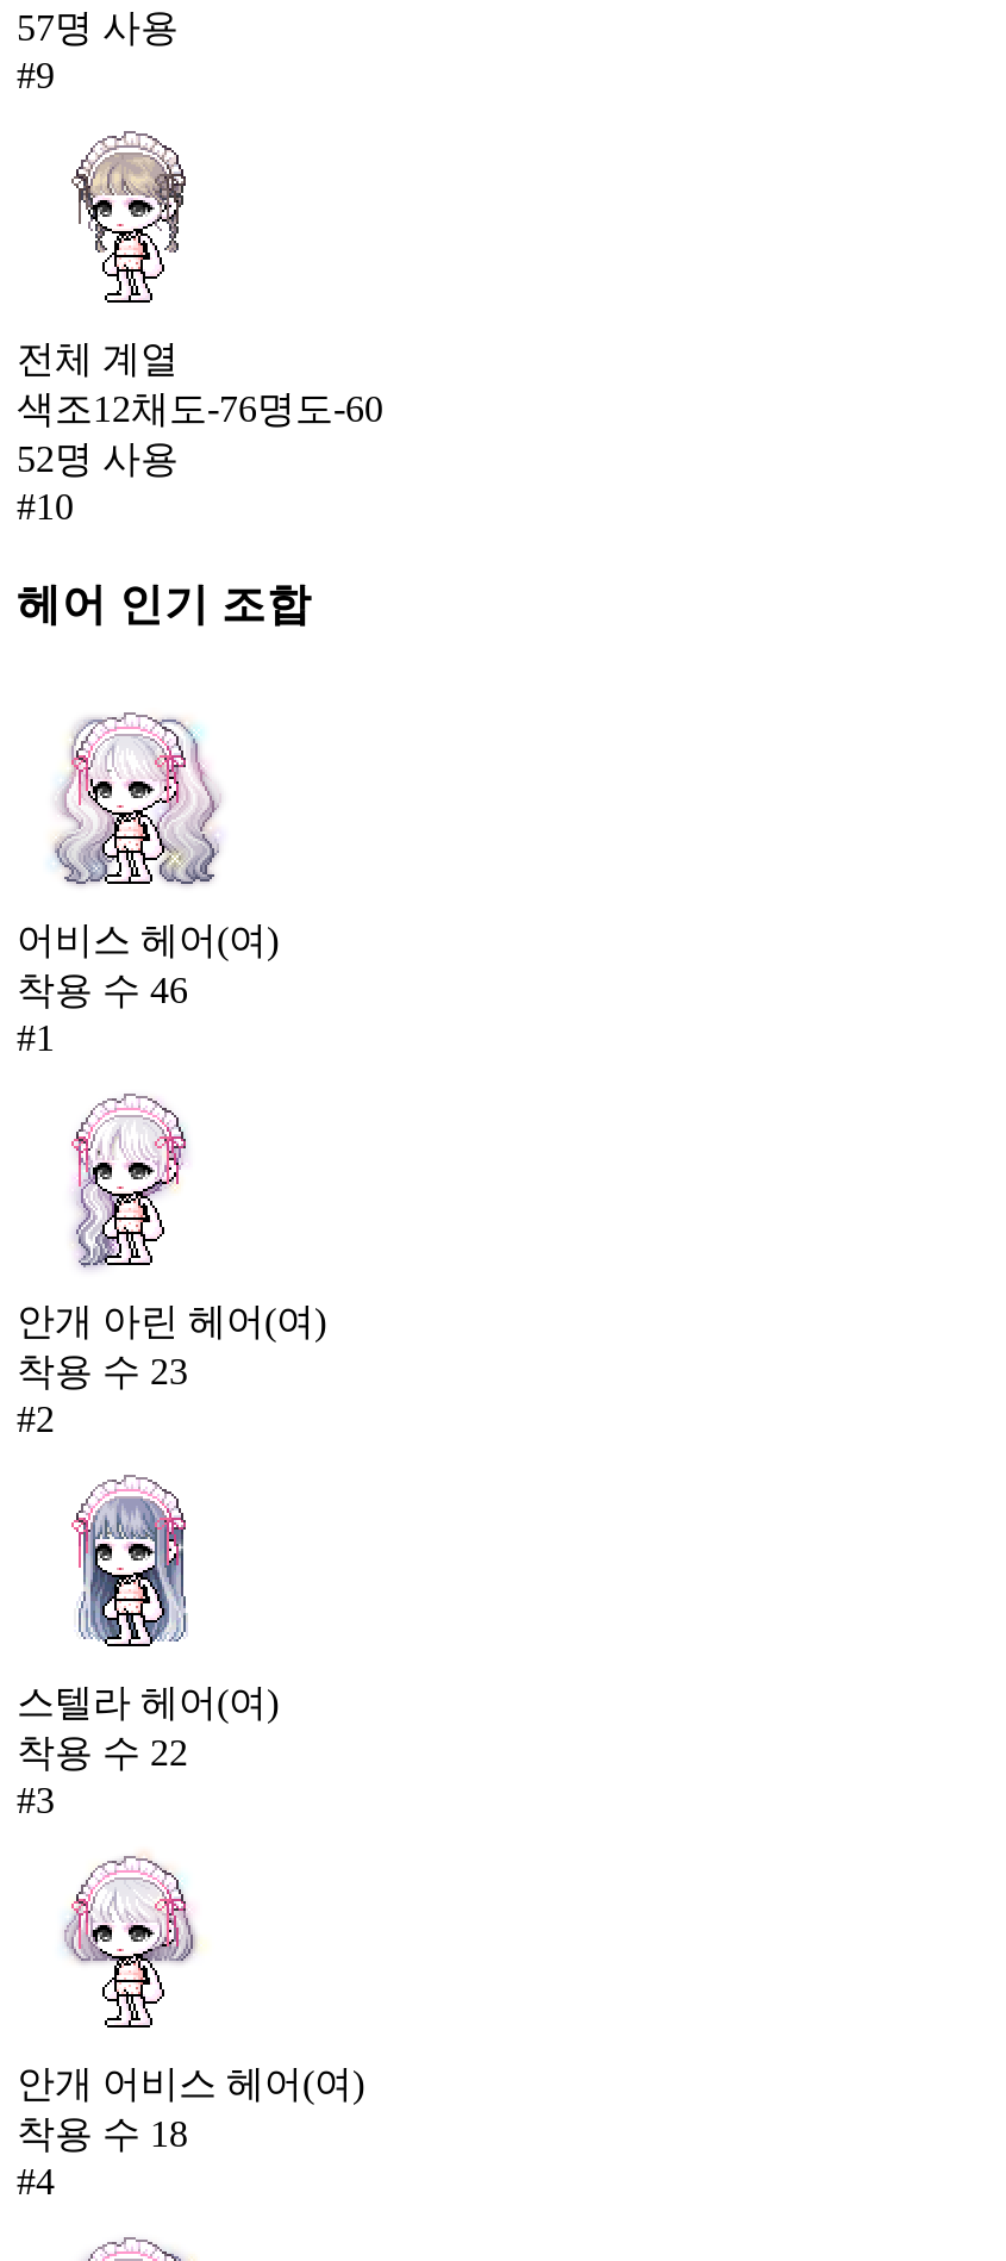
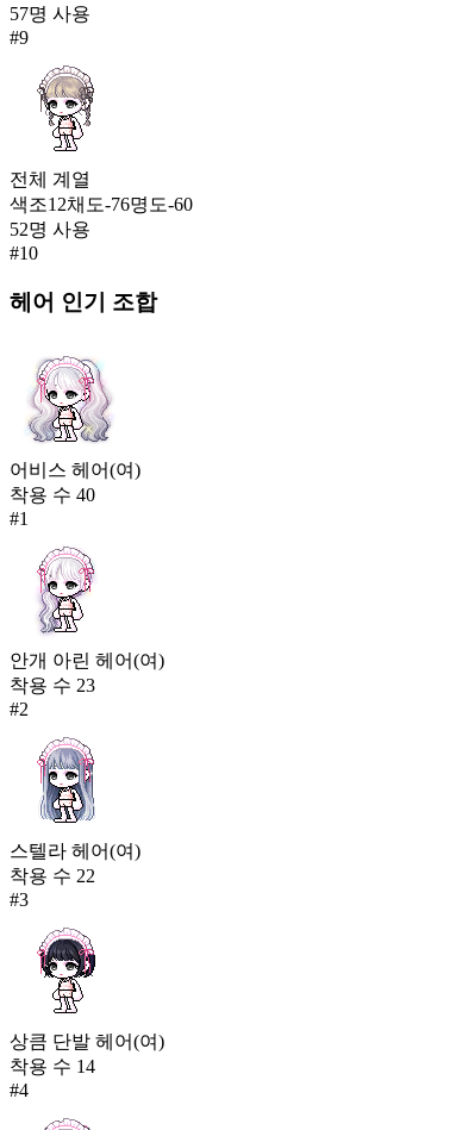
[17,971,188,1011] 착용 수 46 -> [10,485,95,505] 착용 수 40
[62,1875,207,1966] [image] -> [33,938,101,981] [image]
[17,2064,364,2105] 안개 어비스 헤어(여) -> [10,1032,164,1052] 상큼 단발 헤어(여)
[17,2114,188,2155] 착용 수 18 -> [10,1057,95,1077] 착용 수 14

